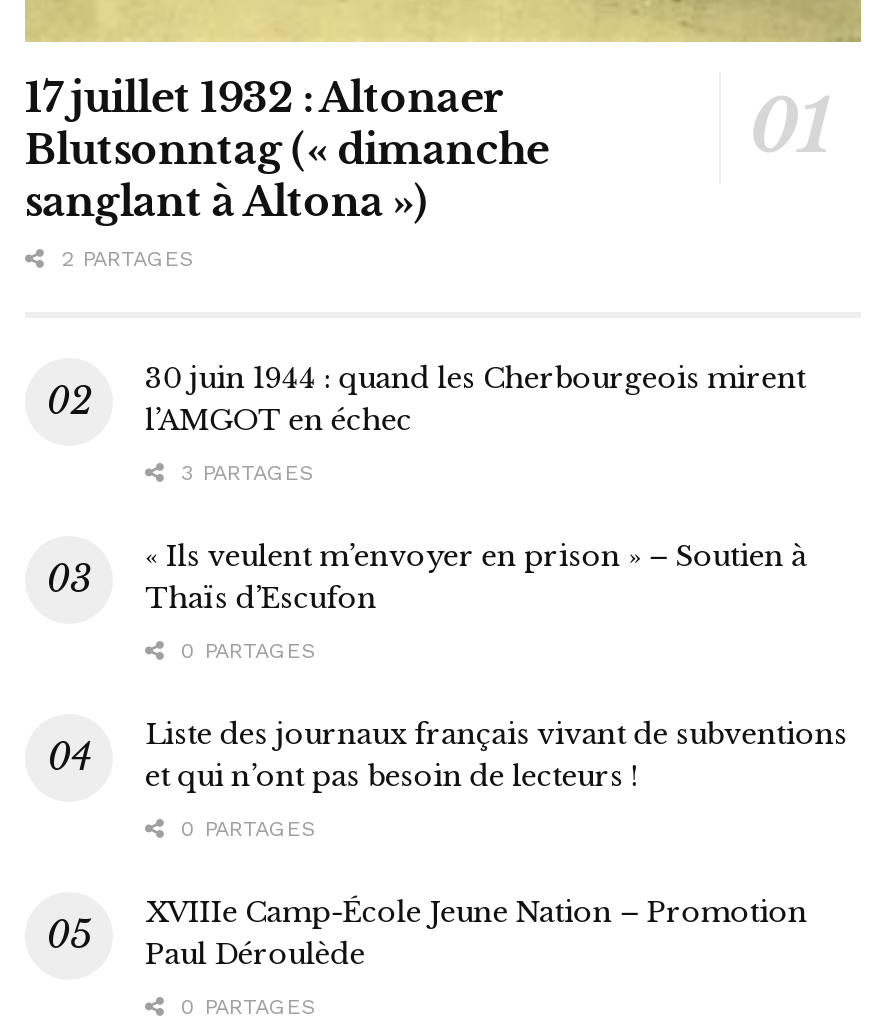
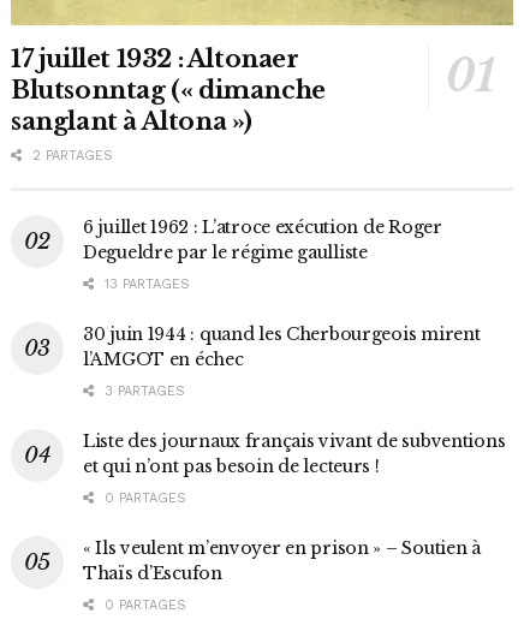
none -> [83,217,442,292] 6 juillet 1962 : L’atroce exécution de Roger | Degueldre par le régime gaulliste | 13 PARTAGES
moved [145,361,806,487] -> [83,324,480,399]: 30 juin 1944 : quand les Cherbourgeois mirent | l’AMGOT en échec | 3 PARTAGES
moved [145,539,807,617] -> [83,538,480,584]: « Ils veulent m’envoyer en prison » – Soutien à | Thaïs d’Escufon
[173,639,317,665] 0 PARTAGES -> none
[145,895,807,973] XVIIIe Camp-École Jeune Nation – Promotion | Paul Déroulède -> none

